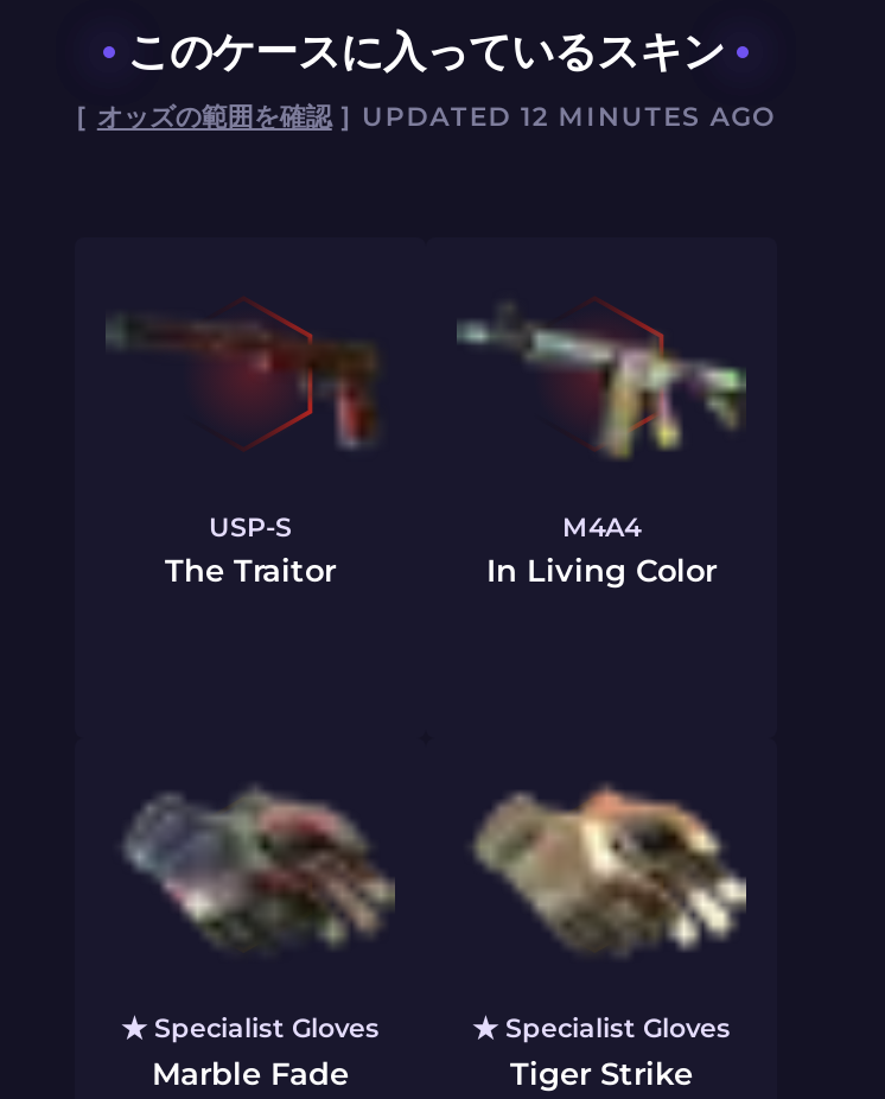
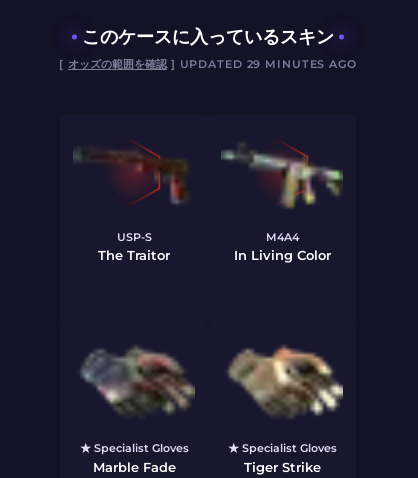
[76,100,776,133] [オッズの範囲を確認] UPDATED 12 MINUTES AGO -> [59,57,357,71] [オッズの範囲を確認] UPDATED 29 MINUTES AGO

